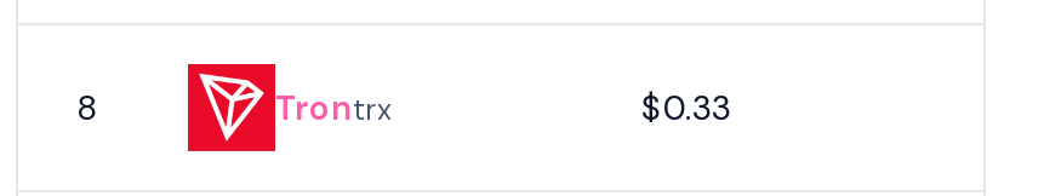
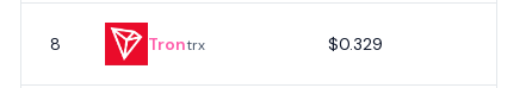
[641,86,731,129] $0.33 -> [328,33,383,55] $0.329

